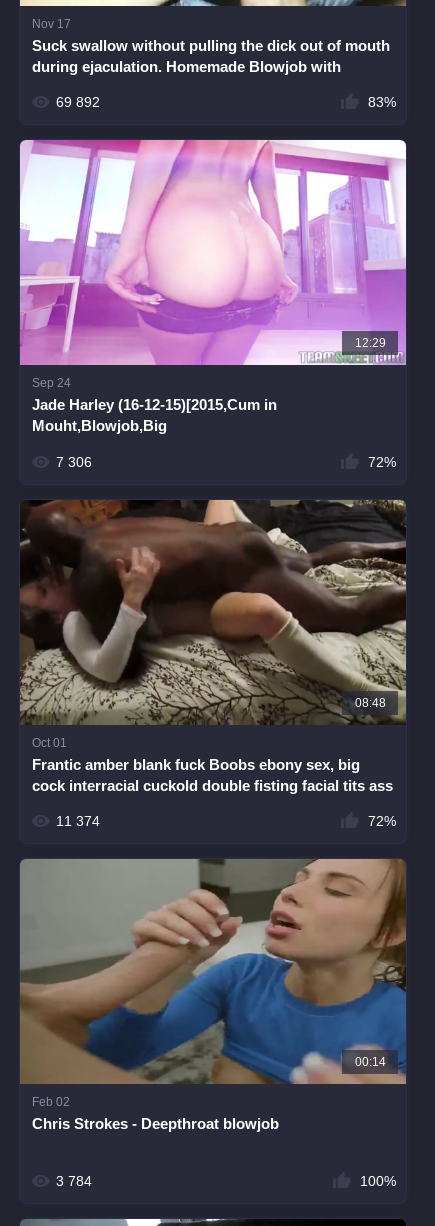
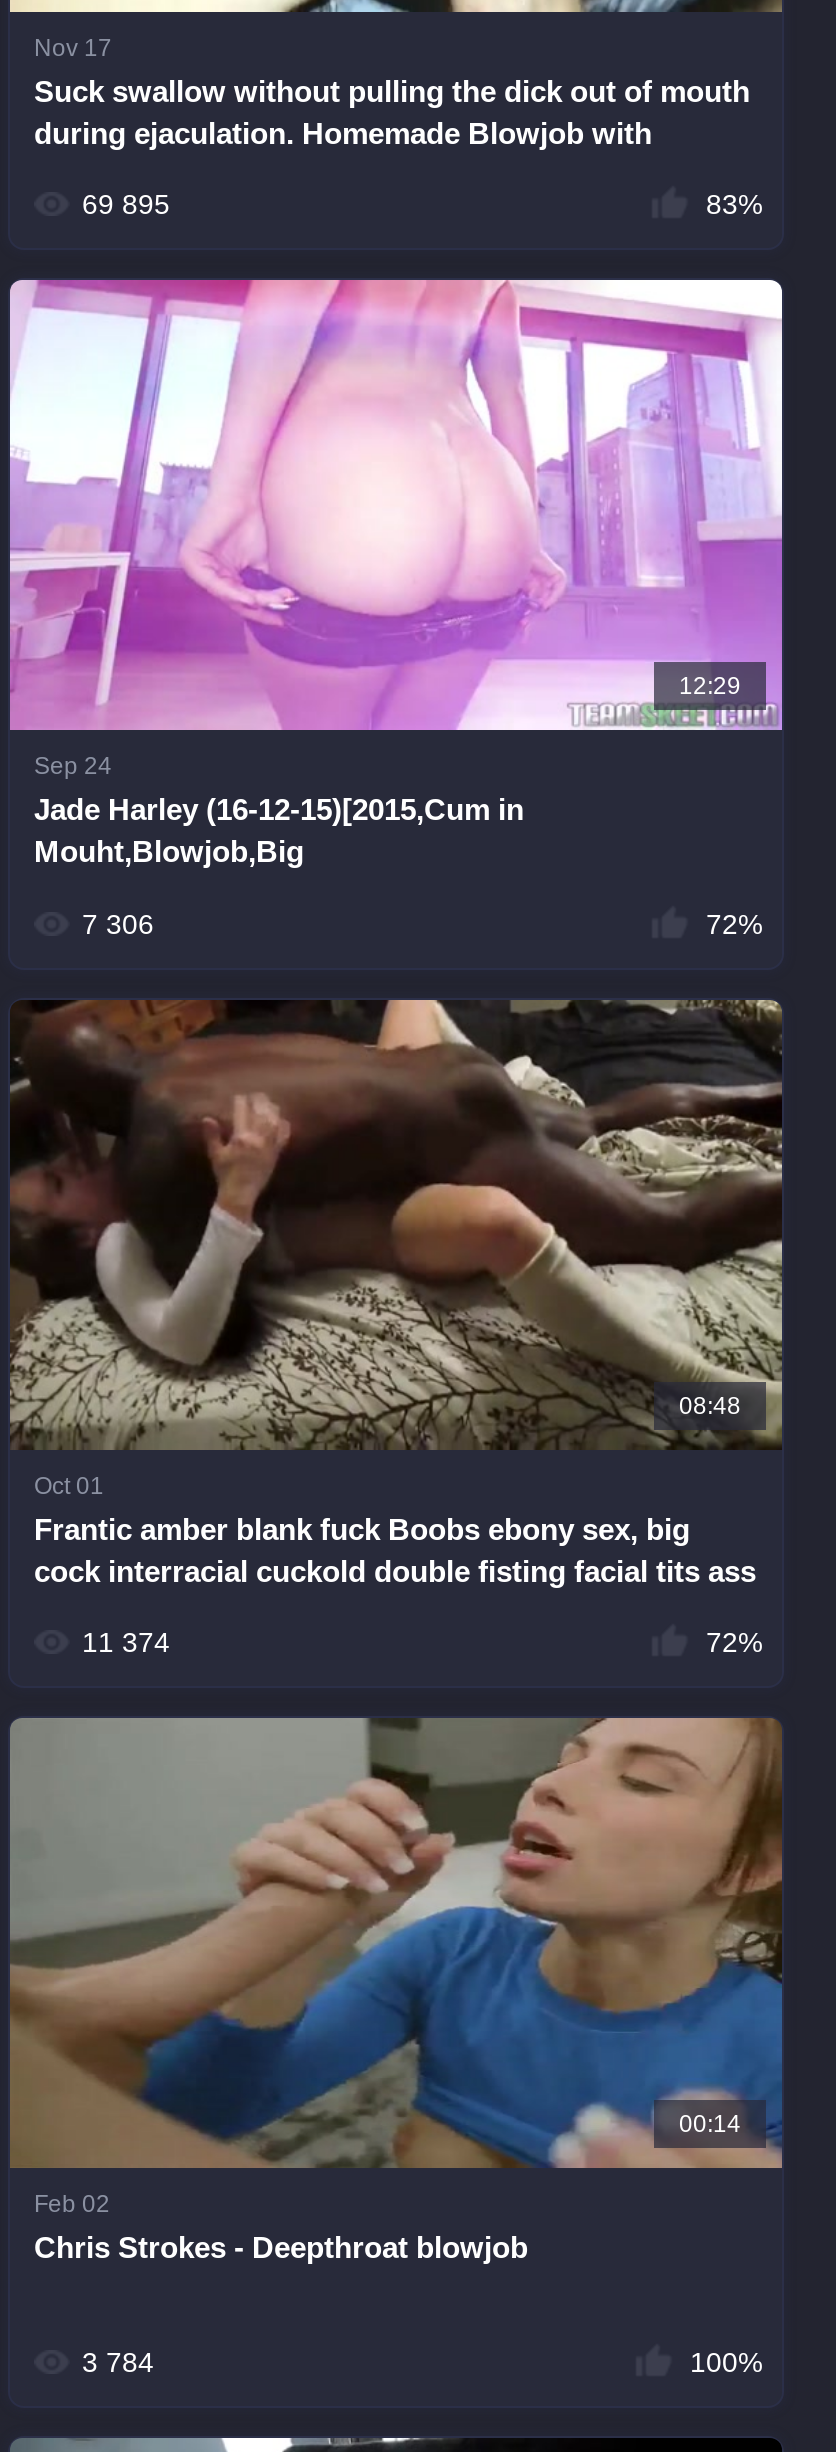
[56,94,100,110] 69 892 -> [82,189,170,221] 69 895

